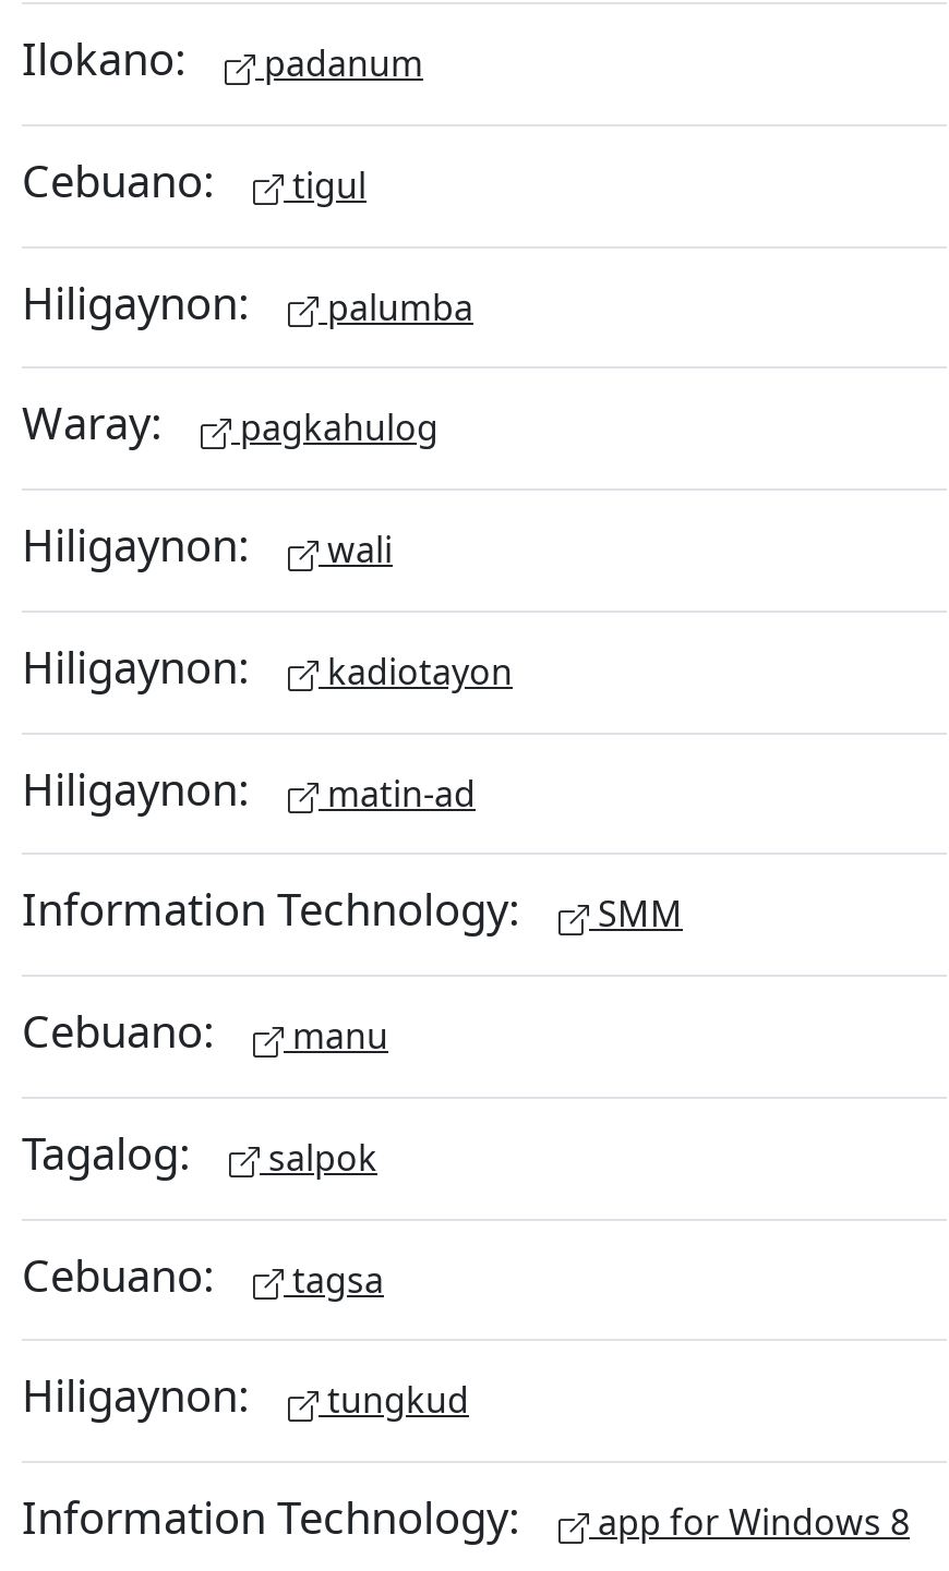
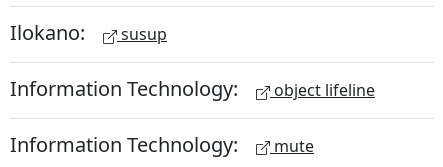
[22,40,513,819] padanum | Cebuano: | tigul | Hiligaynon: | palumba | Waray: | pagkahulog | Hiligaynon: | wali | Hiligaynon: | kadiotayon | Hiligaynon: | matin-ad -> [117,23,167,45] susup
[22,891,683,1426] SMM | Cebuano: | manu | Tagalog: | salpok | Cebuano: | tagsa | Hiligaynon: | tungkud -> [270,79,375,101] object lifeline
[589,1498,910,1546] app for Windows 8 -> [270,135,314,157] mute

